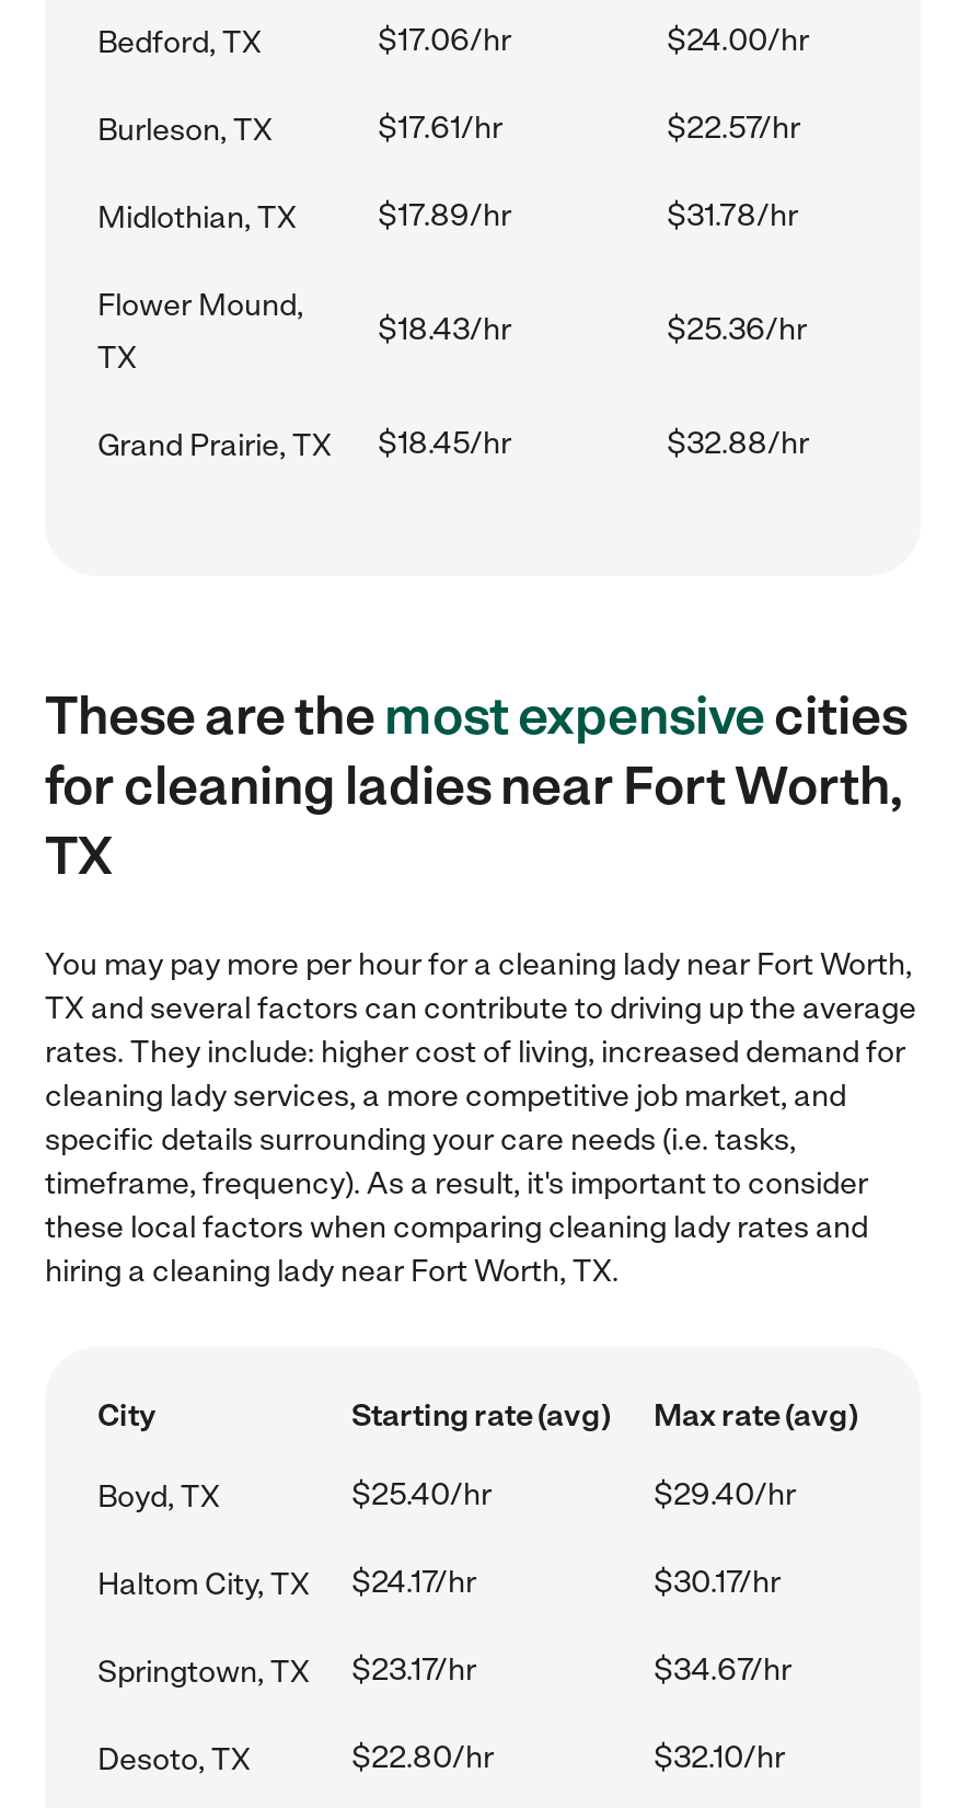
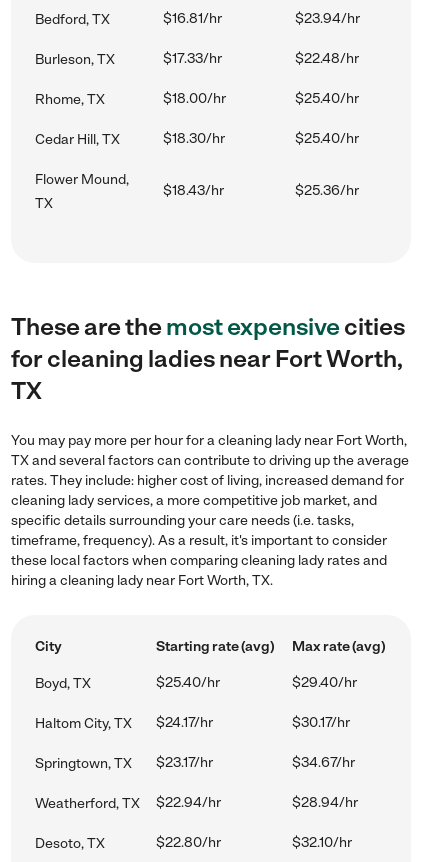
[378,22,809,59] $17.06/hr | $24.00/hr -> [163,10,360,27] $16.81/hr | $23.94/hr
[97,110,800,237] $17.61/hr | $22.57/hr | Midlothian, TX | $17.89/hr | $31.78/hr -> [35,50,359,148] $17.33/hr | $22.48/hr | Rhome, TX | $18.00/hr | $25.40/hr | Cedar Hill, TX | $18.30/hr | $25.40/hr
[97,425,809,464] Grand Prairie, TX | $18.45/hr | $32.88/hr -> none
none -> [35,794,358,812] Weatherford, TX | $22.94/hr | $28.94/hr

